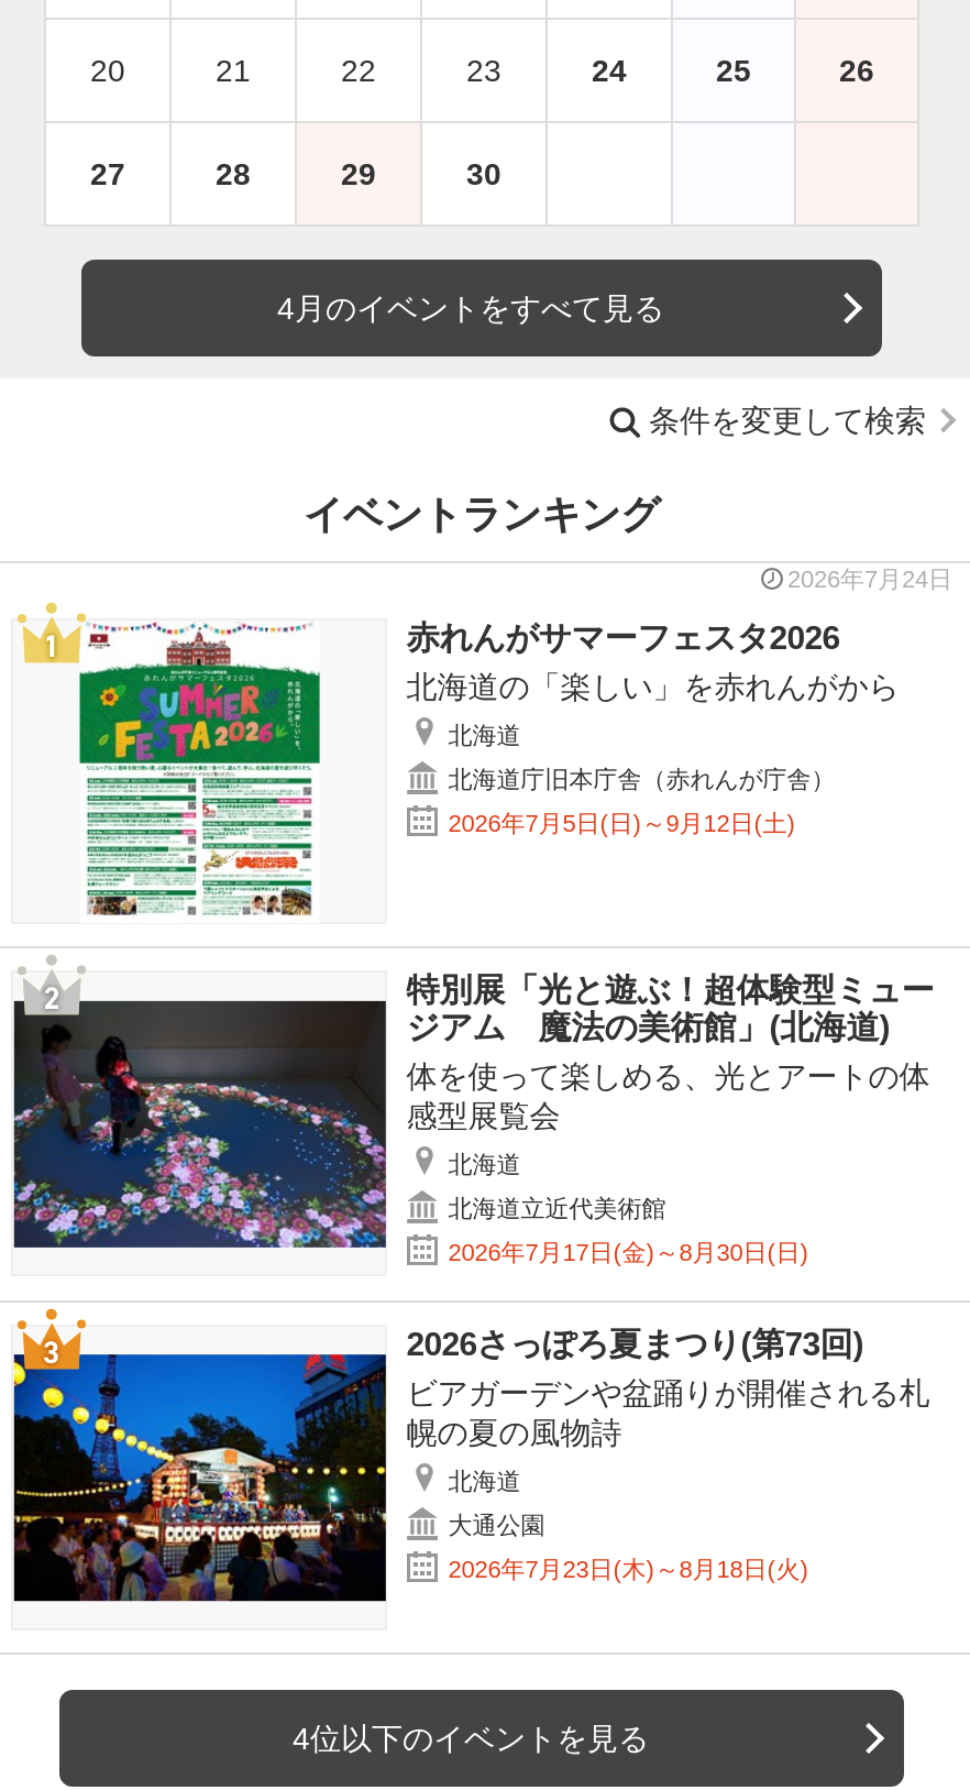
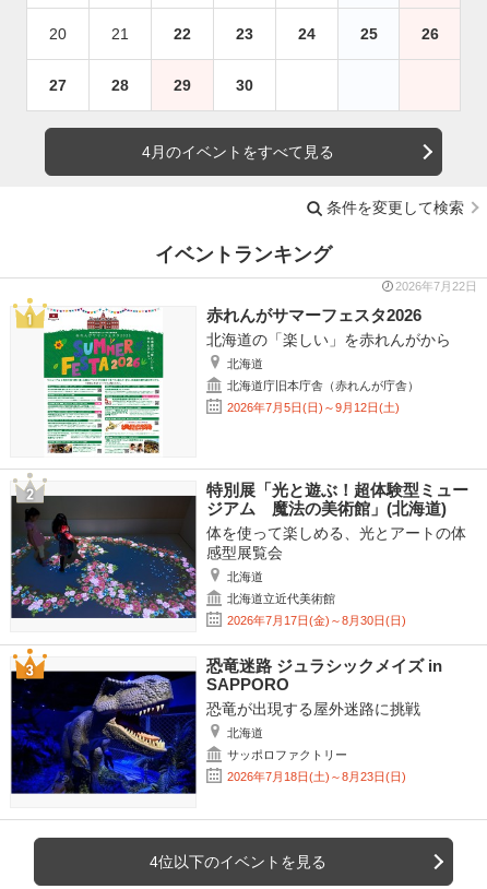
[787,566,952,592] 2026年7月24日 -> [395,280,477,293] 2026年7月22日
[11,1325,930,1604] [image] | 2026さっぽろ夏まつり(第73回) | ビアガーデンや盆踊りが開催される札 | 幌の夏の風物詩 -> [10,656,442,795] [image] | 恐竜迷路 ジュラシックメイズ in | SAPPORO | 恐竜が出現する屋外迷路に挑戦
[448,1512,545,1538] 大通公園 -> [227,748,347,761] サッポロファクトリー
[448,1556,809,1582] 2026年7月23日(木)～8月18日(火) -> [227,770,406,783] 2026年7月18日(土)～8月23日(日)

